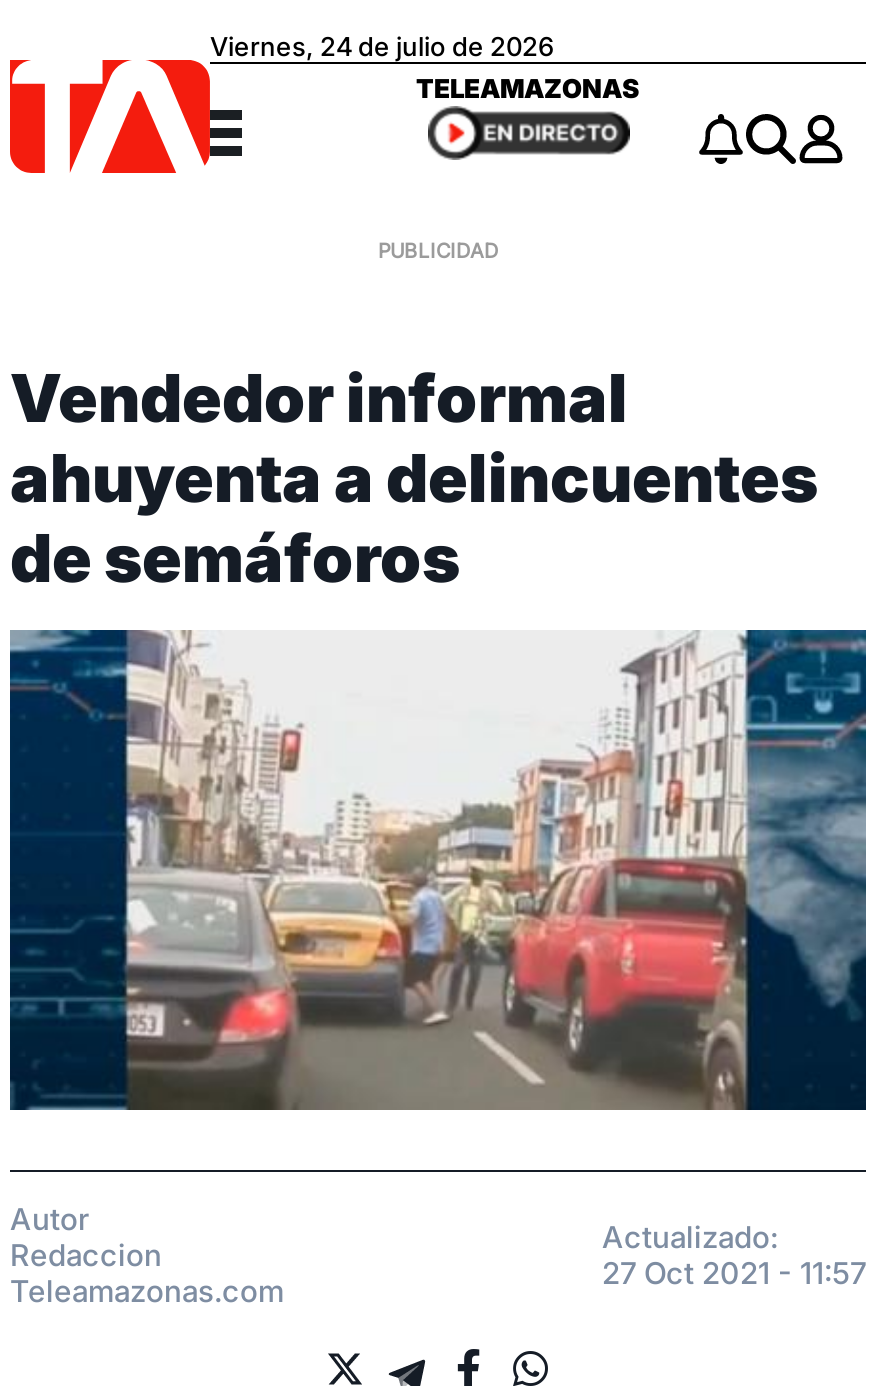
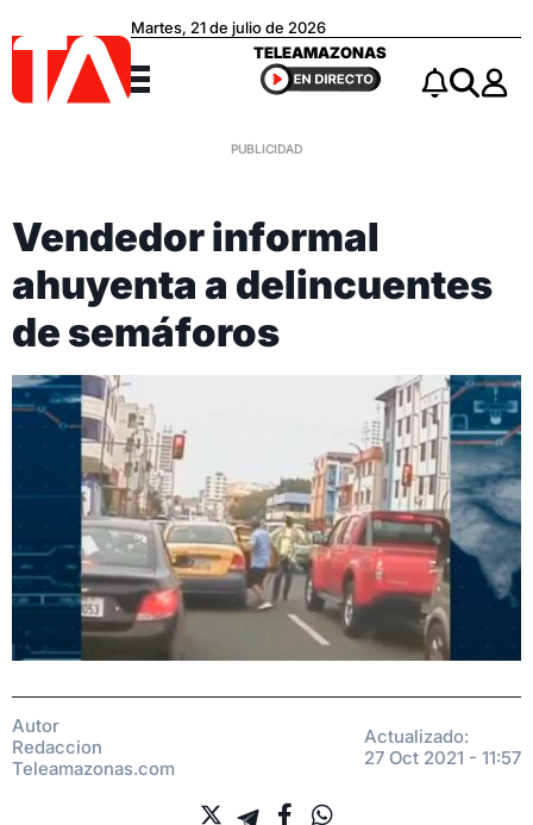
[210,31,554,63] Viernes, 24 de julio de 2026 -> [131,18,326,37] Martes, 21 de julio de 2026

